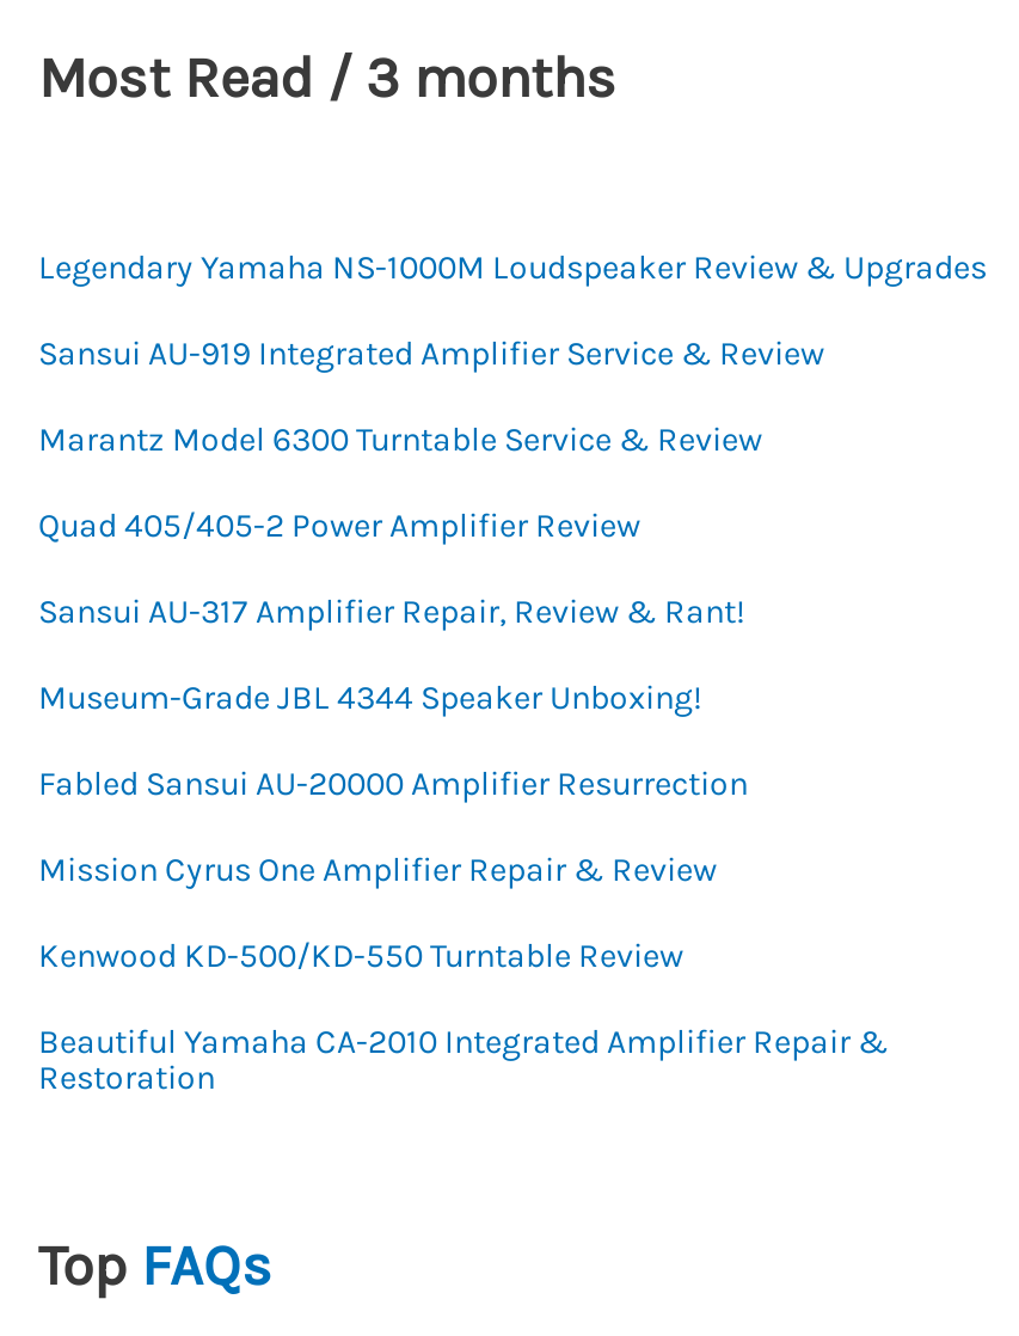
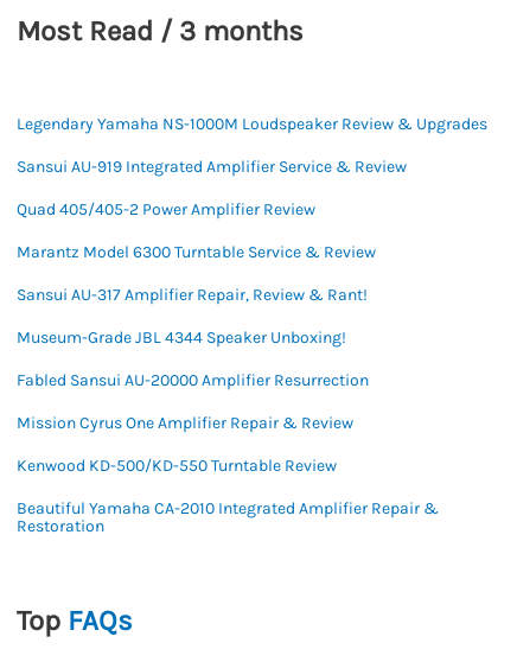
moved [38,419,762,460] -> [17,242,376,263]: Marantz Model 6300 Turntable Service & Review
moved [38,505,640,546] -> [17,200,315,220]: Quad 405/405-2 Power Amplifier Review

